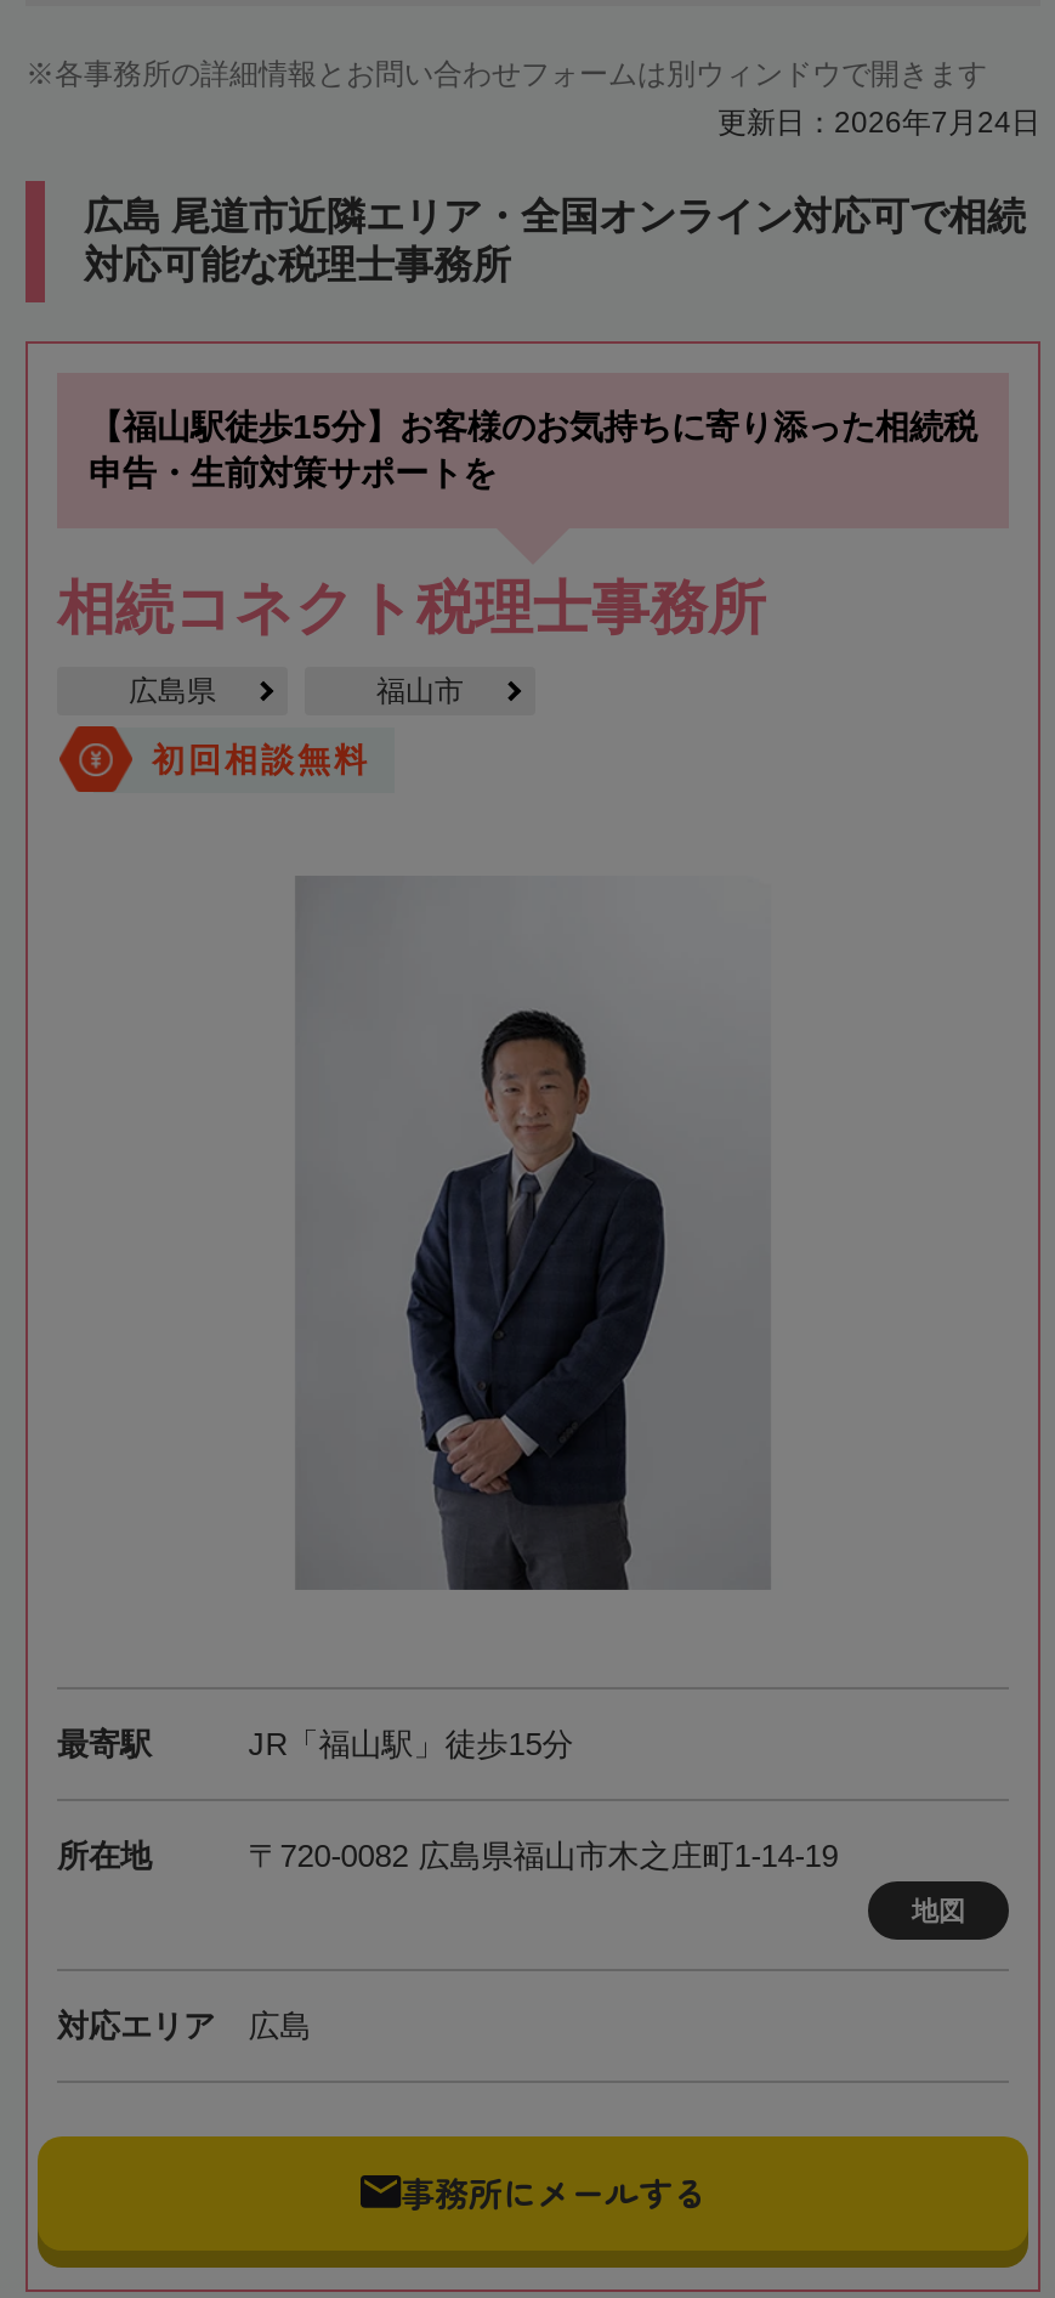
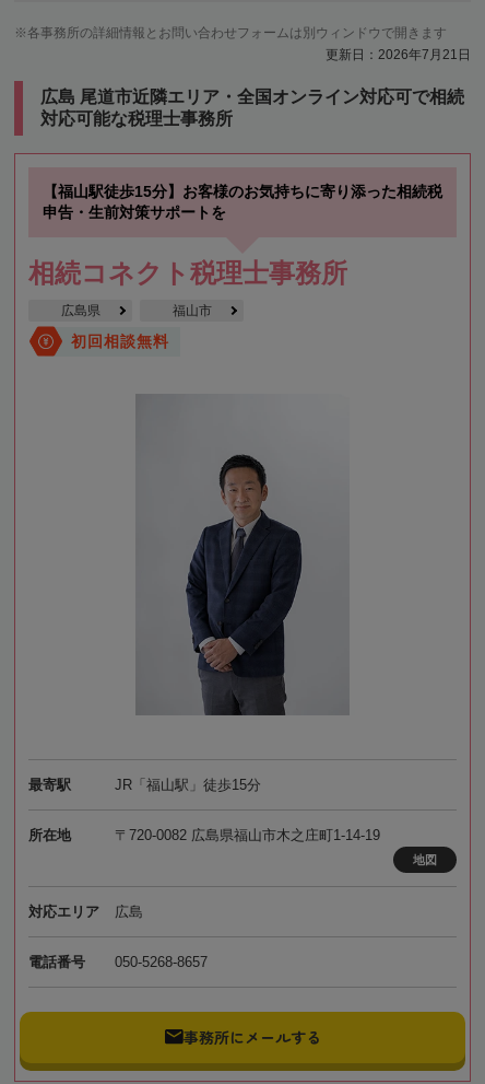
[717,105,1040,139] 更新日：2026年7月24日 -> [326,47,471,62] 更新日：2026年7月21日
none -> [28,954,207,970] 電話番号 | 050-5268-8657

